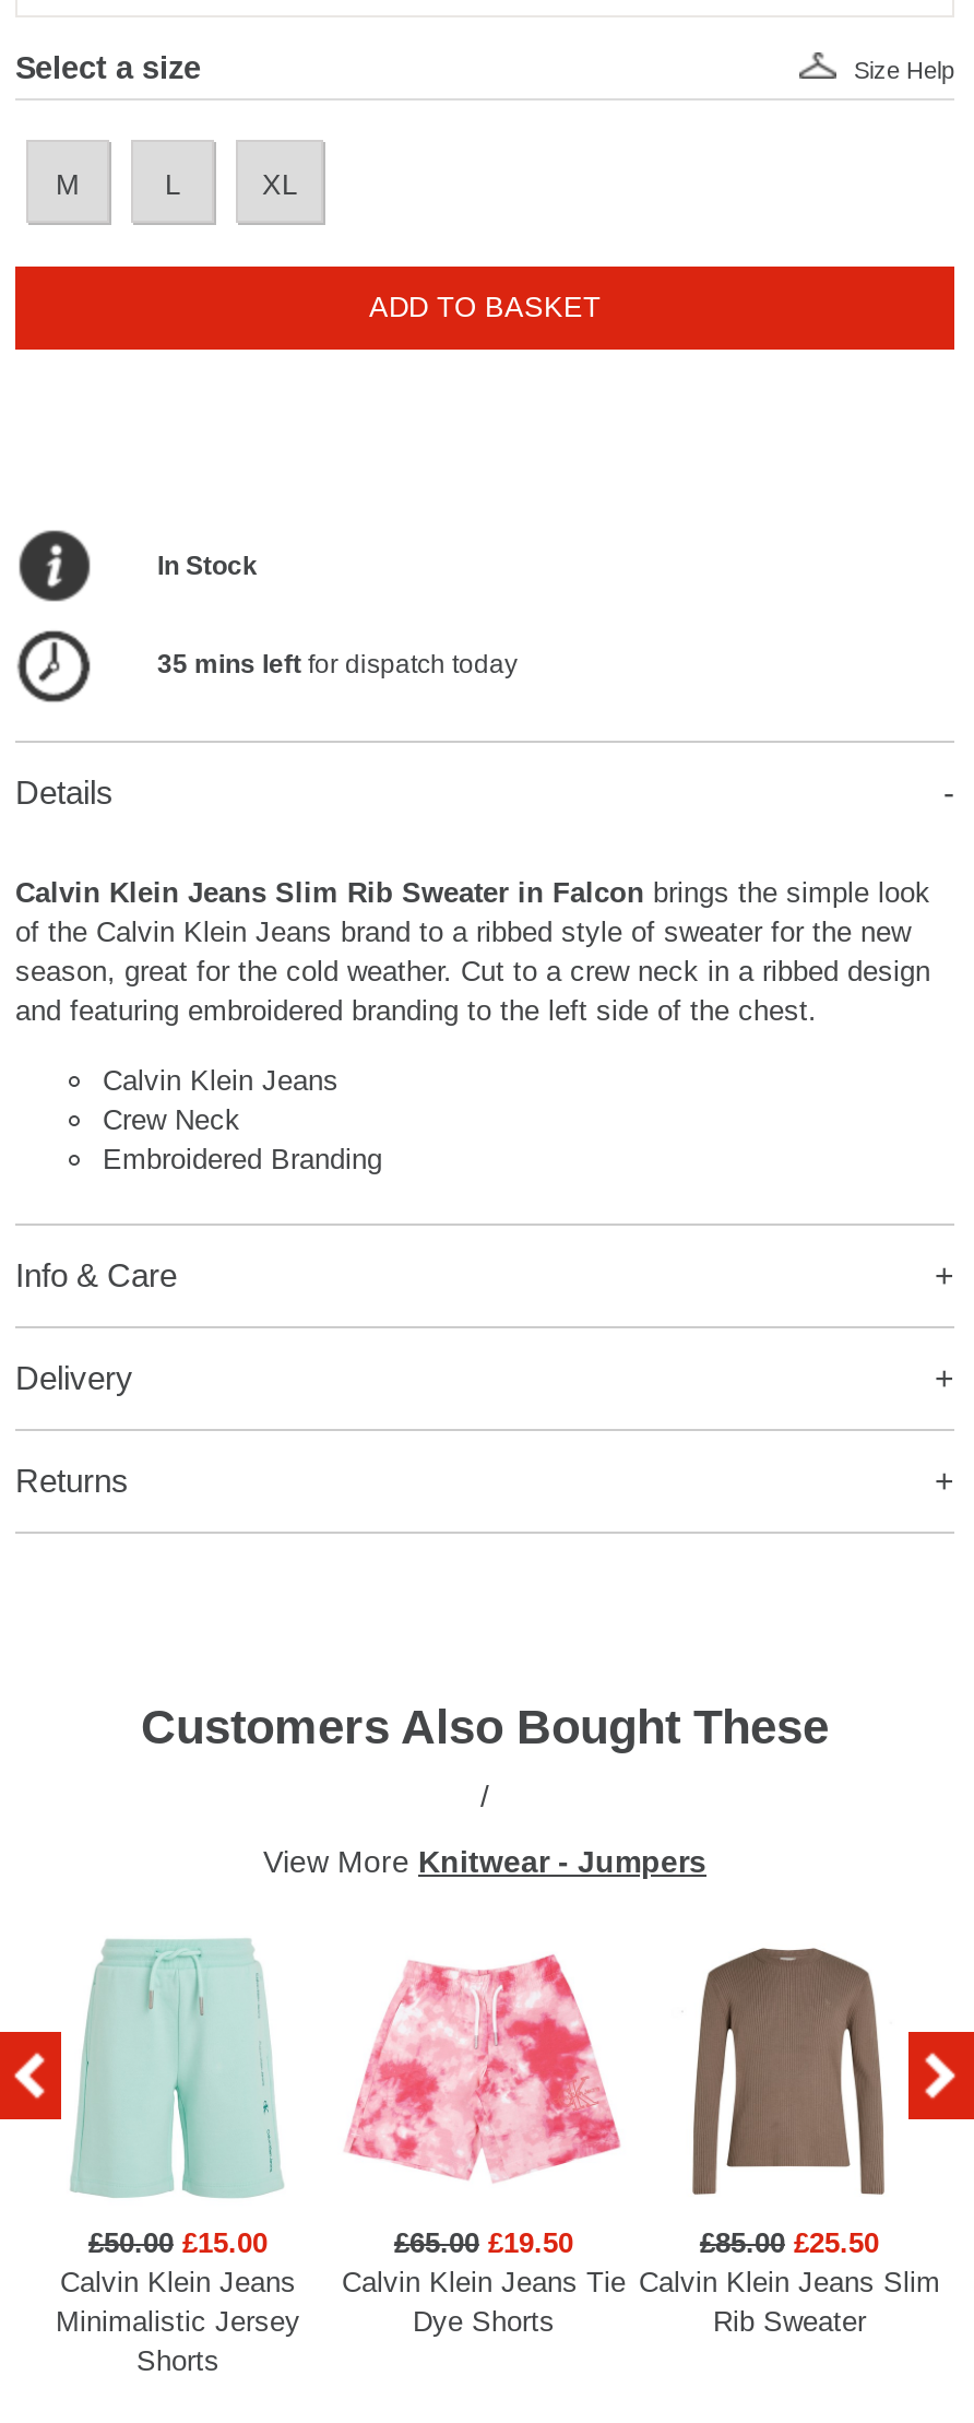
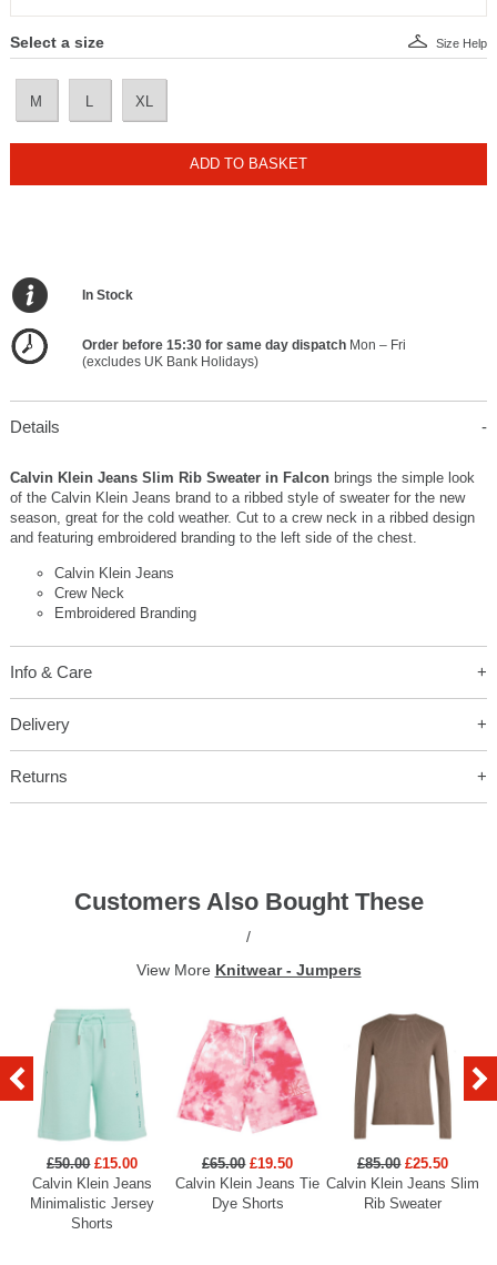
[157,649,518,680] 35 mins left for dispatch today -> [82,338,406,370] Order before 15:30 for same day dispatch Mon – Fri | (excludes UK Bank Holidays)

